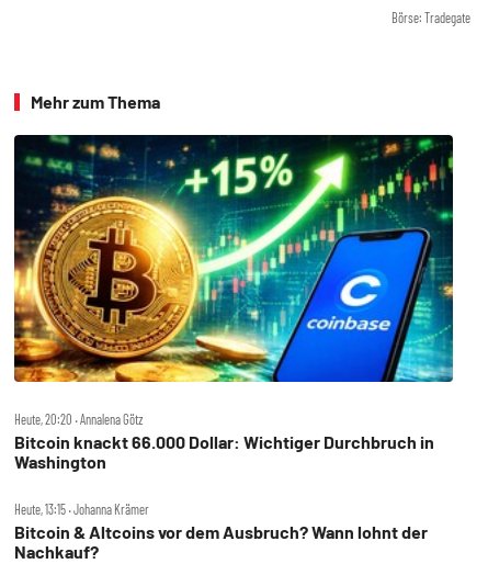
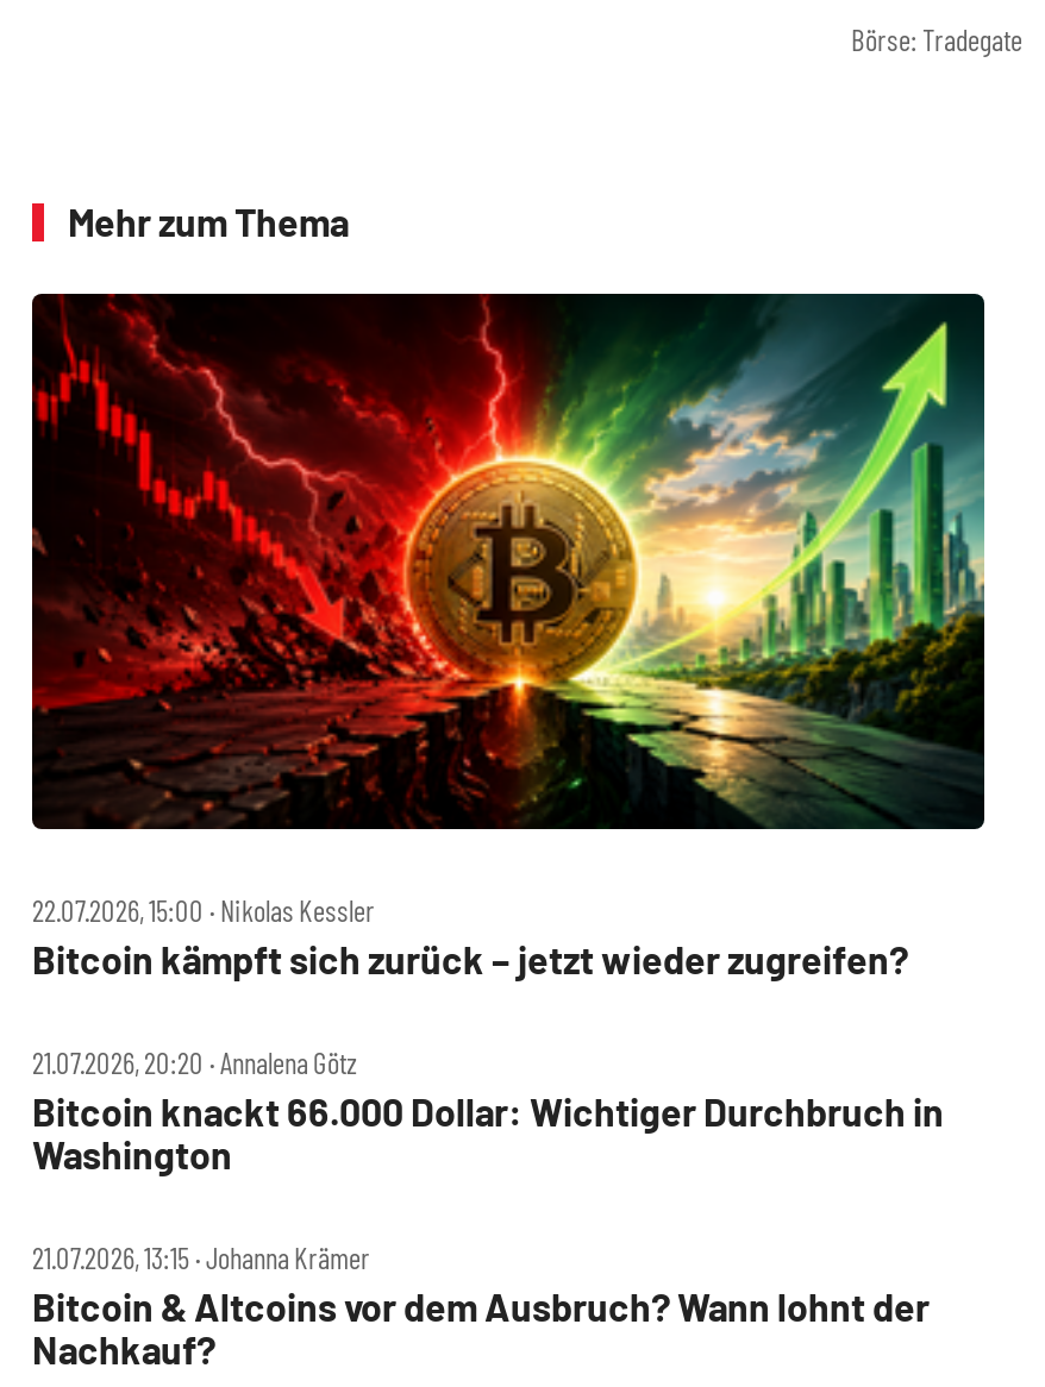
[13,134,454,427] [image] | Heute, 20:20 ‧ Annalena Götz -> [30,291,987,1080] [image] | 22.07.2026, 15:00 ‧ Nikolas Kessler | Bitcoin kämpft sich zurück – jetzt wieder zugreifen? | 21.07.2026, 20:20 ‧ Annalena Götz
[14,502,149,517] Heute, 13:15 ‧ Johanna Krämer -> [32,1242,370,1275] 21.07.2026, 13:15 ‧ Johanna Krämer

